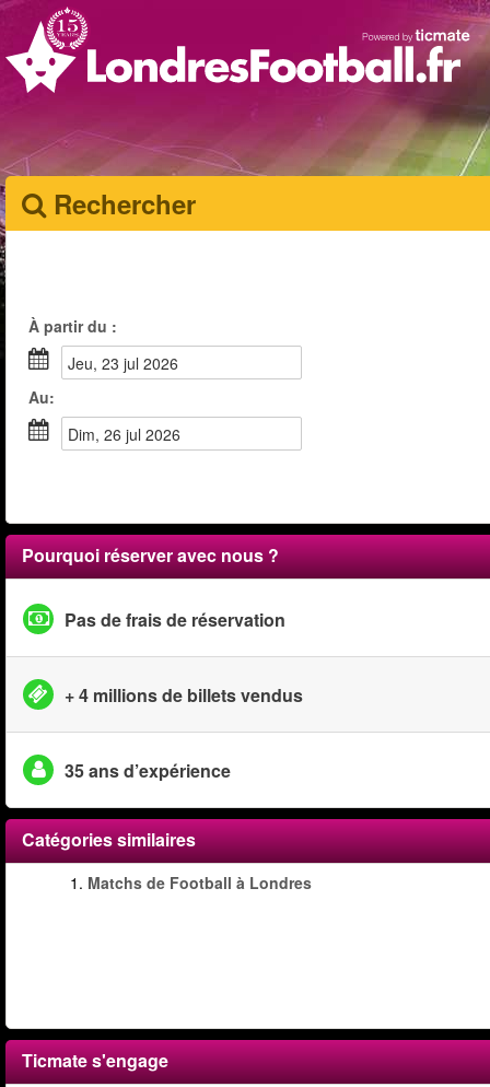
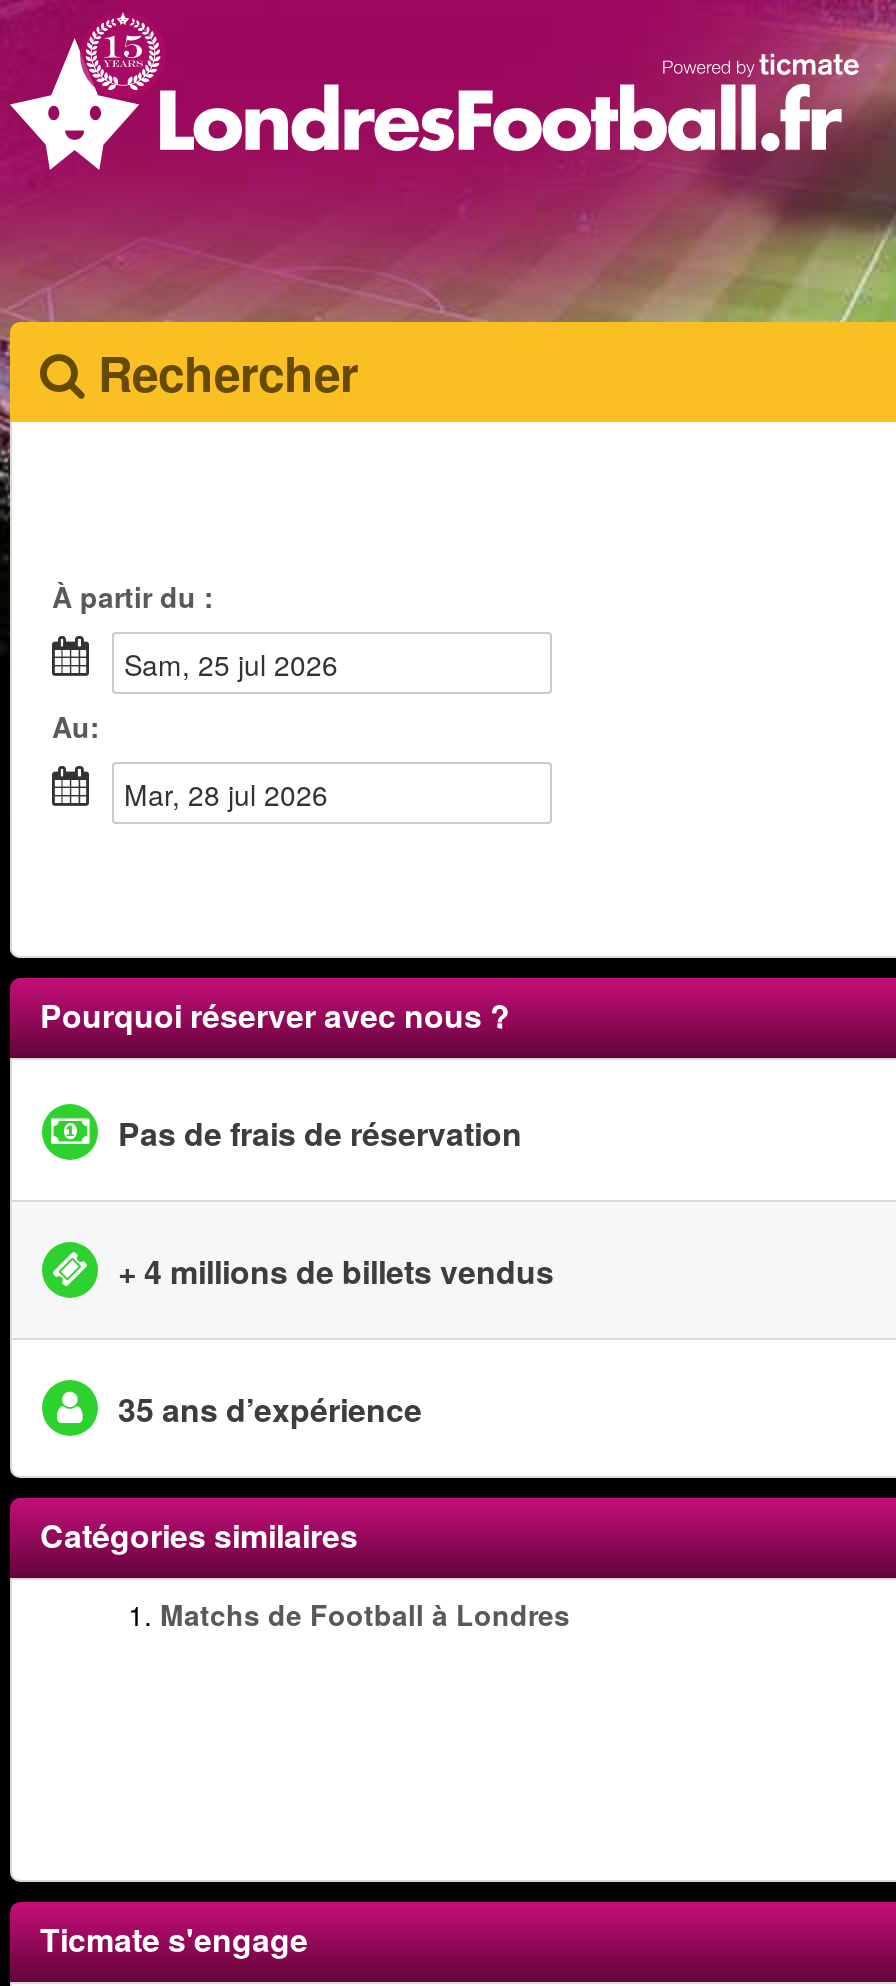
[75,352,178,374] jeu, 23 jul 2026 -> [142,644,338,684] sam, 25 jul 2026
[79,423,180,445] dim, 26 jul 2026 -> [148,774,328,814] mar, 28 jul 2026

